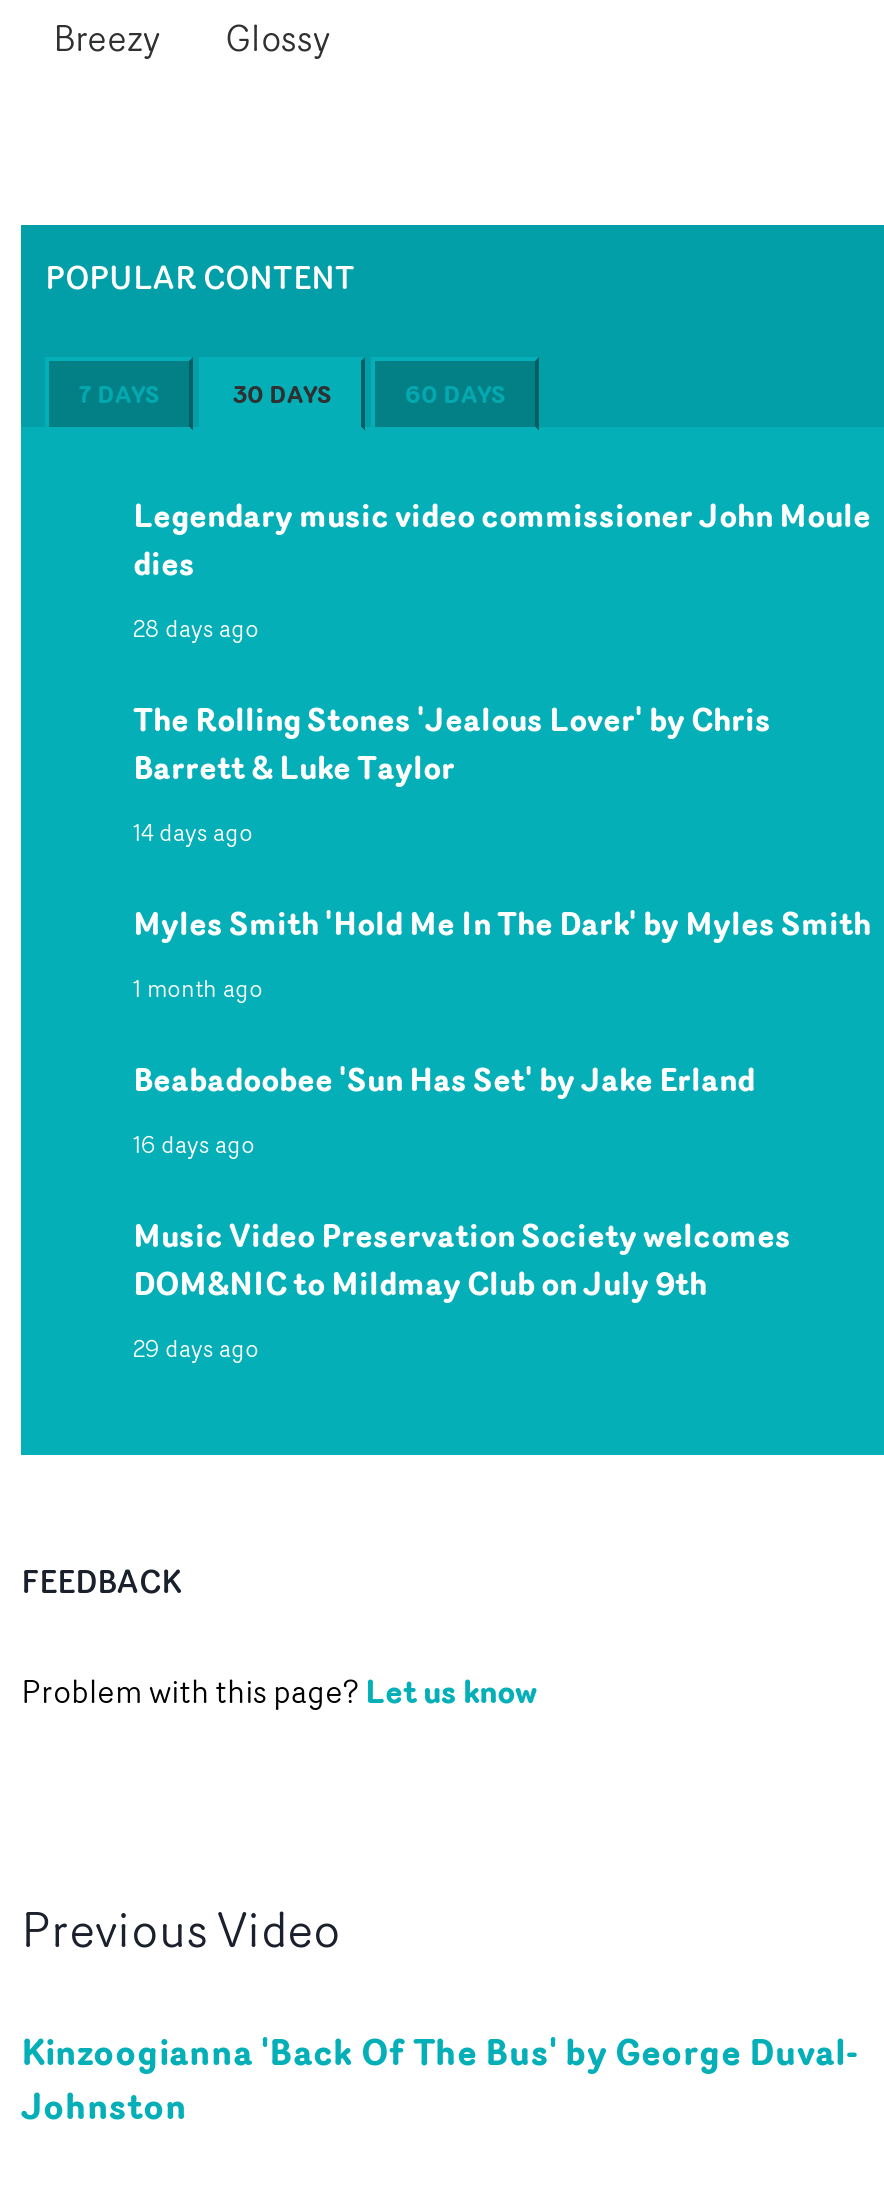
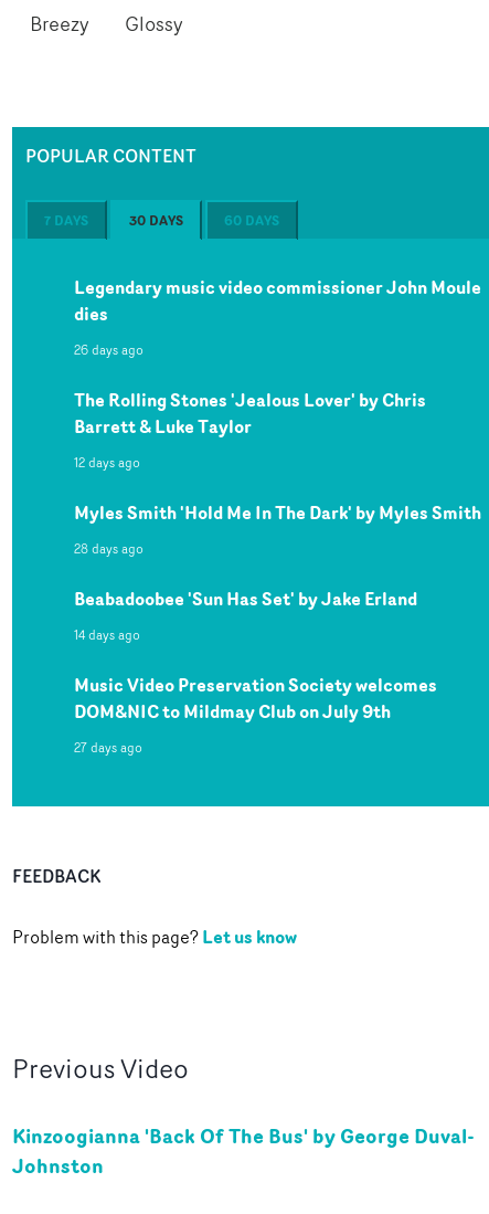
[133,611,259,645] 28 days ago -> [74,340,143,359] 26 days ago
[133,815,253,849] 14 days ago -> [74,453,140,472] 12 days ago
[133,971,263,1005] 1 month ago -> [74,539,143,558] 28 days ago
[133,1127,255,1161] 16 days ago -> [74,625,140,644] 14 days ago
[133,1331,259,1365] 29 days ago -> [74,738,142,757] 27 days ago

